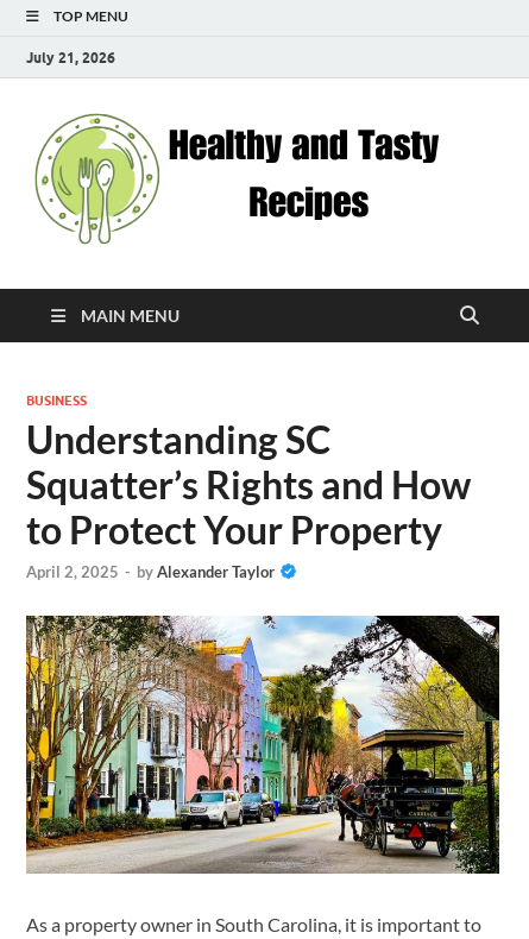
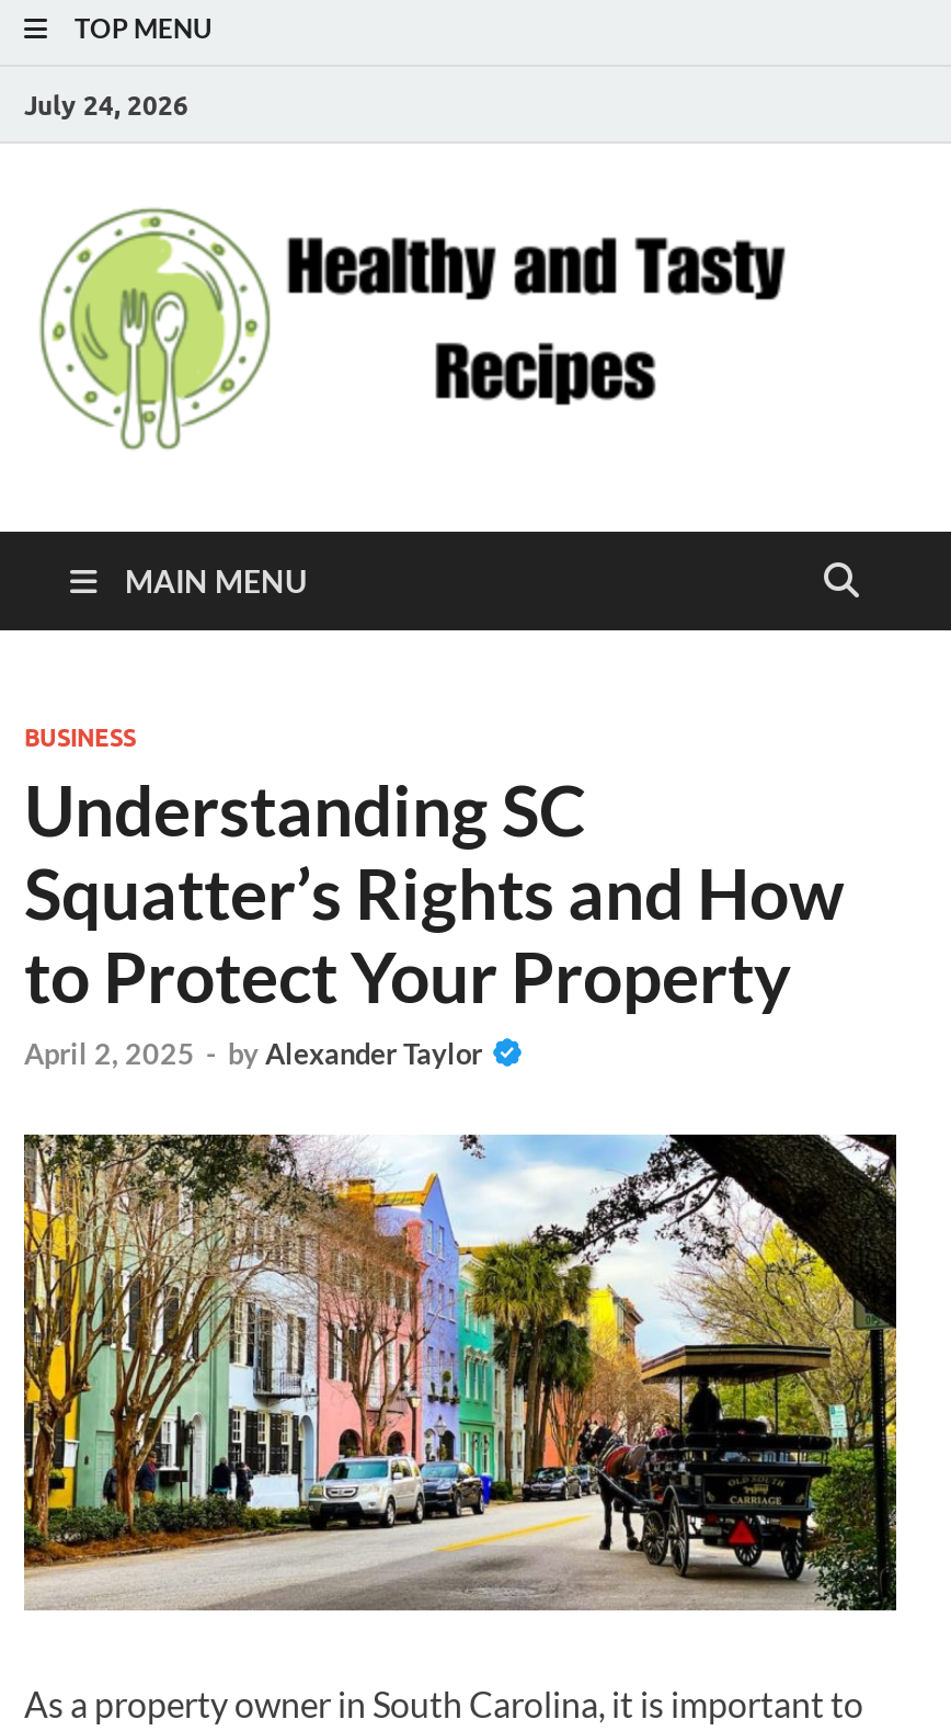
[26,48,115,66] July 21, 2026 -> [24,88,188,121] July 24, 2026

